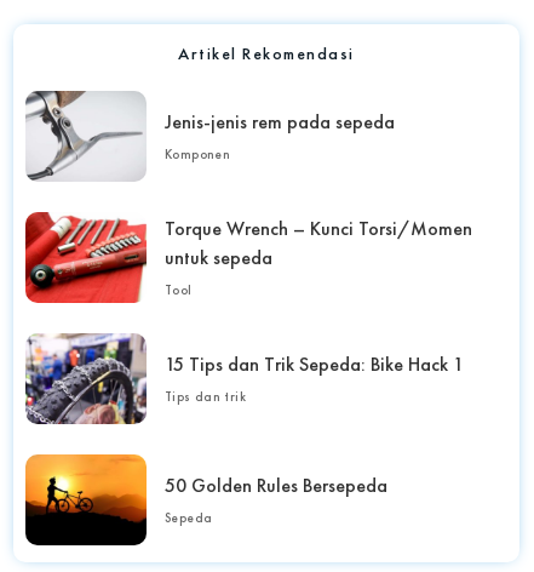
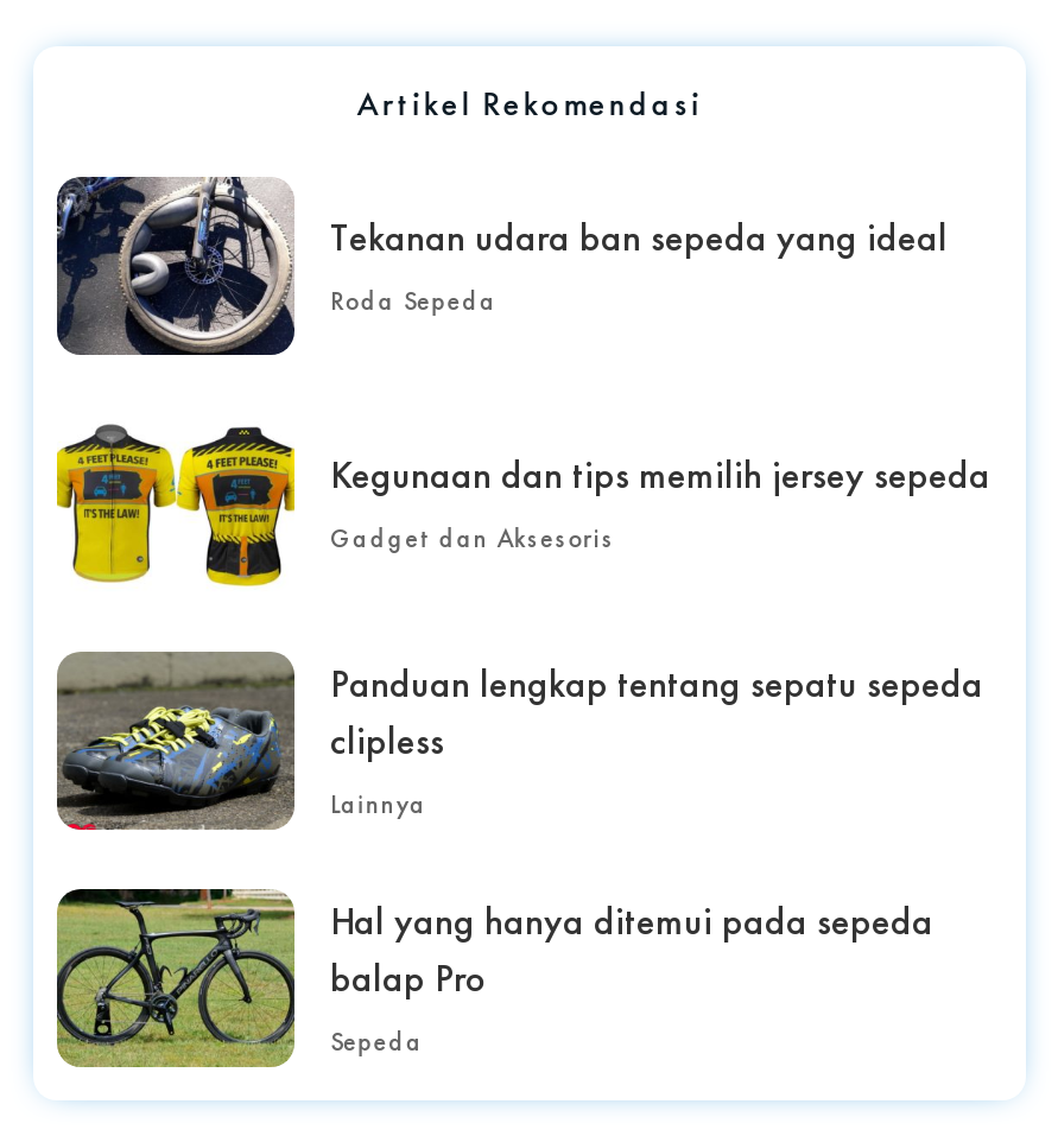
[25,91,395,181] [image] | Jenis-jenis rem pada sepeda | Komponen -> [55,177,948,357] [image] | Tekanan udara ban sepeda yang ideal | Roda Sepeda
[24,211,472,304] [image] | Torque Wrench – Kunci Torsi/Momen | untuk sepeda | Tool -> [55,424,990,592] [image] | Kegunaan dan tips memilih jersey sepeda | Gadget dan Aksesoris
[25,333,464,425] [image] | 15 Tips dan Trik Sepeda: Bike Hack 1 | Tips dan trik -> [55,649,983,832] [image] | Panduan lengkap tentang sepatu sepeda | clipless | Lainnya
[24,453,387,547] [image] | 50 Golden Rules Bersepeda -> [55,887,933,1096] [image] | Hal yang hanya ditemui pada sepeda | balap Pro

